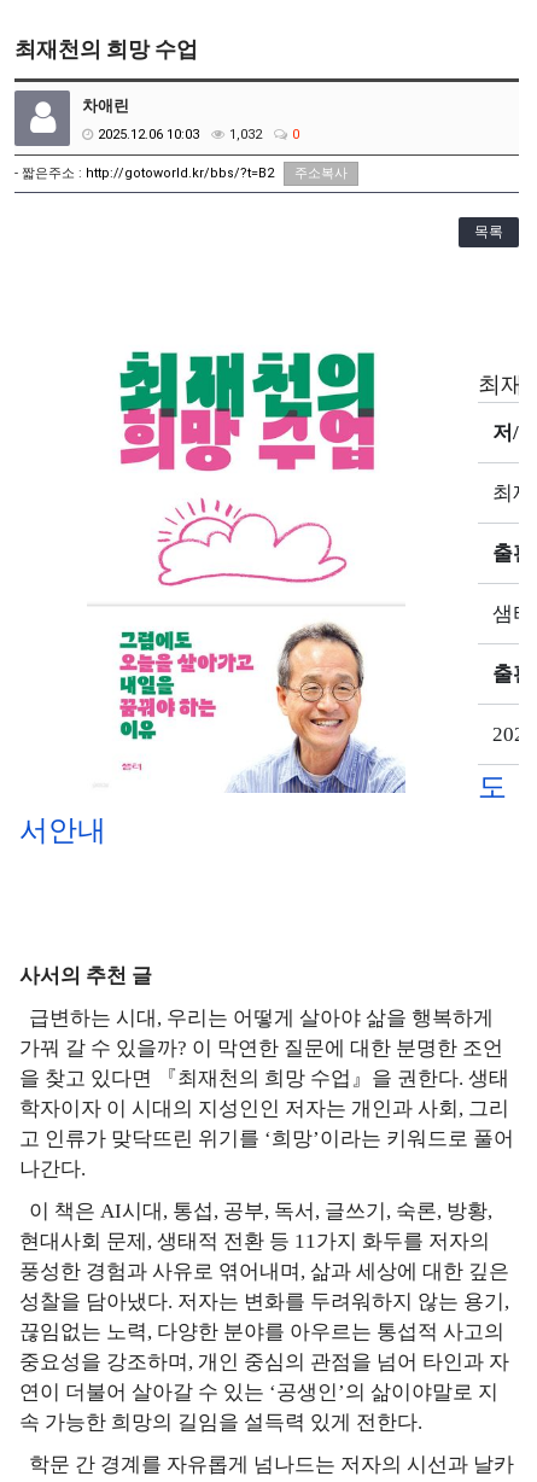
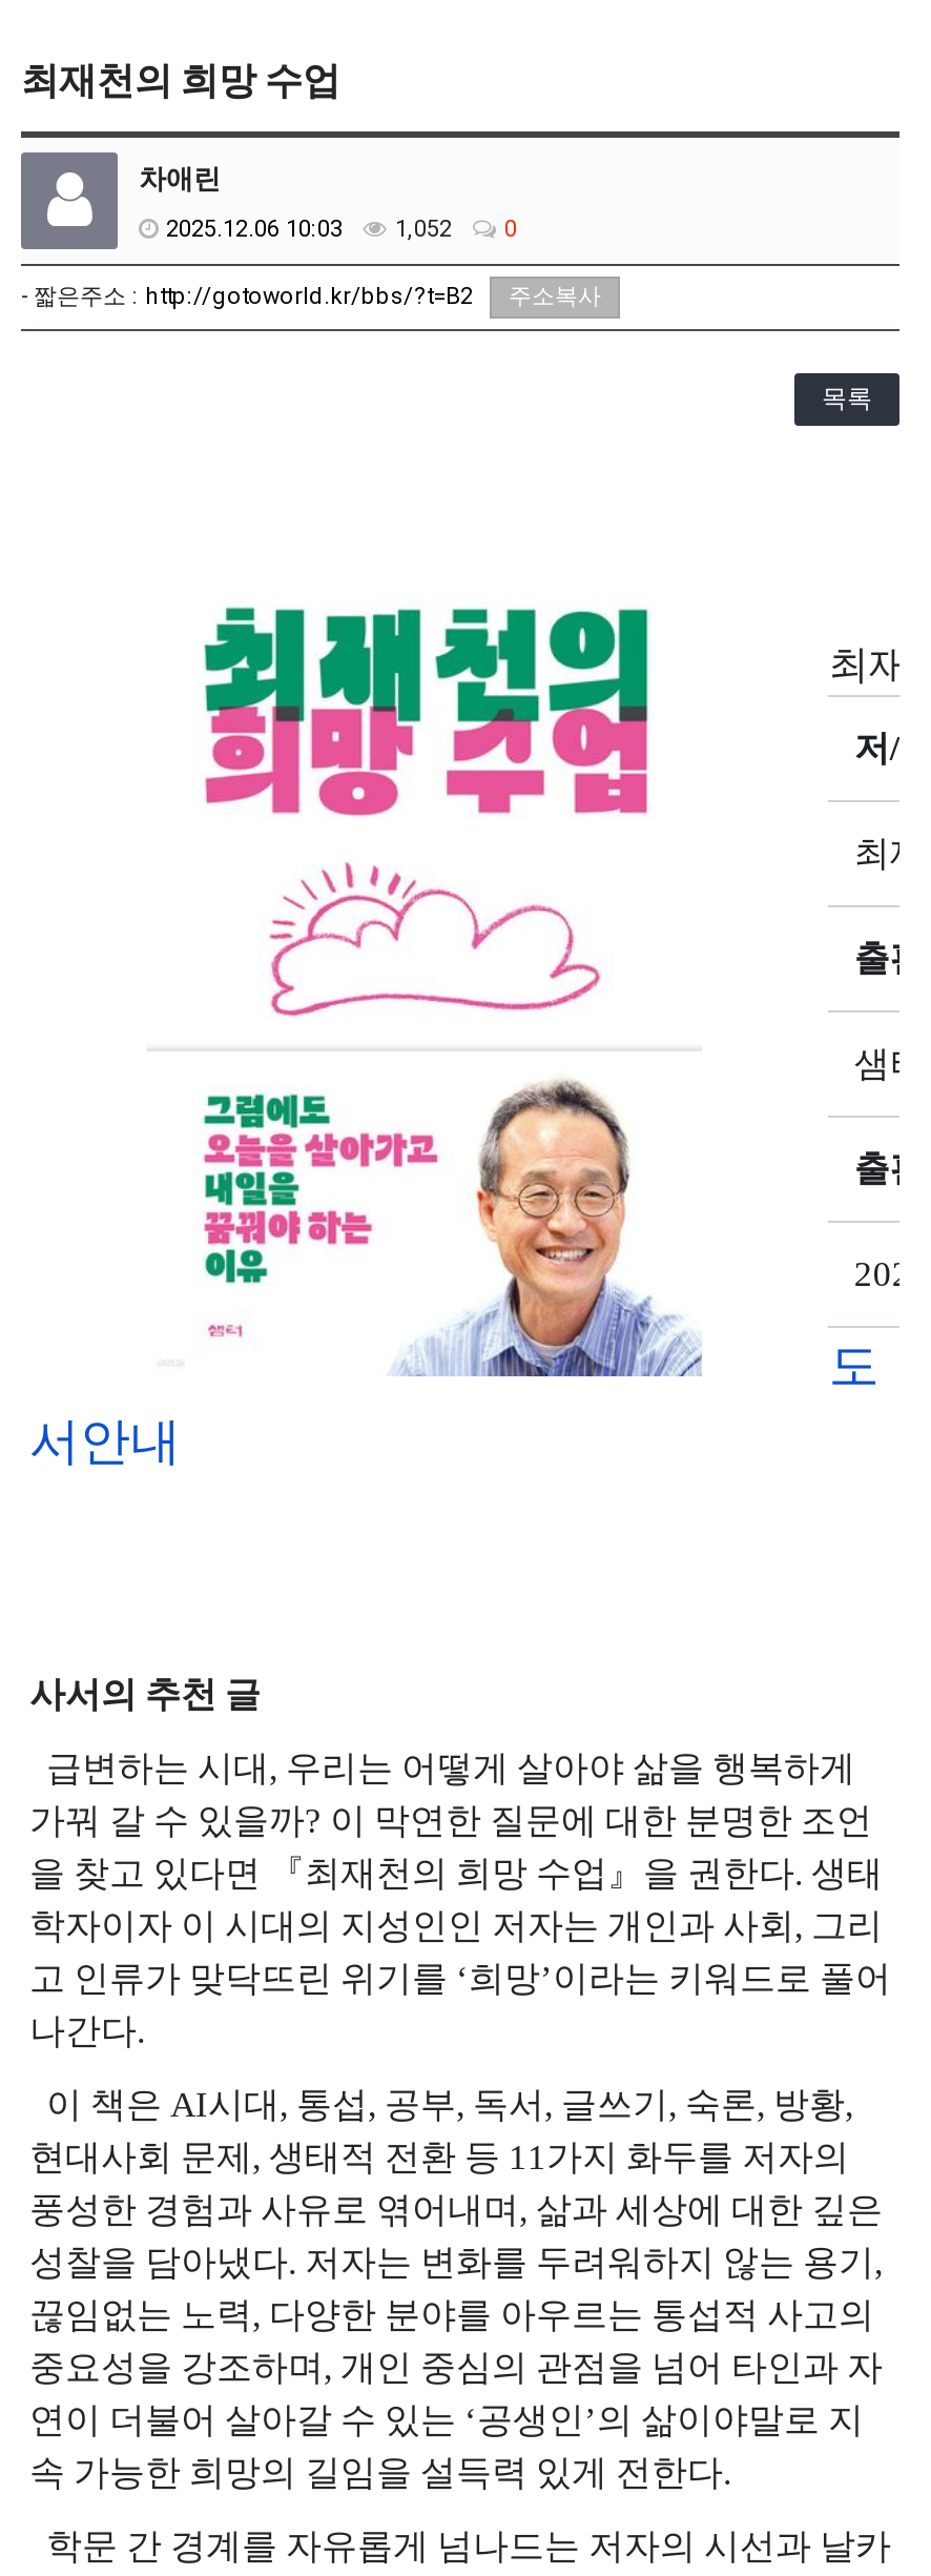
[98,127,299,142] 2025.12.06 10:03 1,032 0 -> [166,216,517,243] 2025.12.06 10:03 1,052 0

